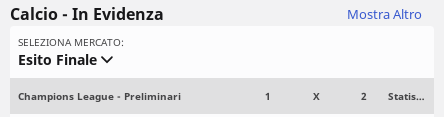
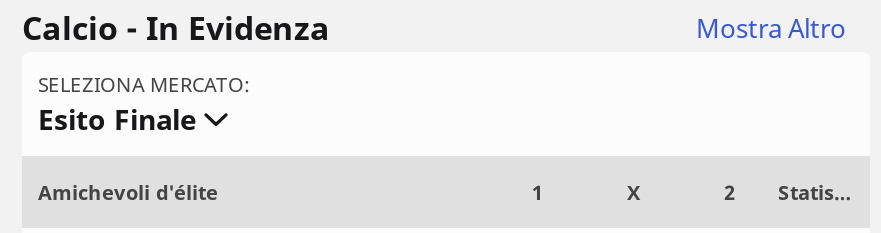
[18,89,181,103] Champions League - Preliminari -> [38,178,218,206] Amichevoli d'élite

